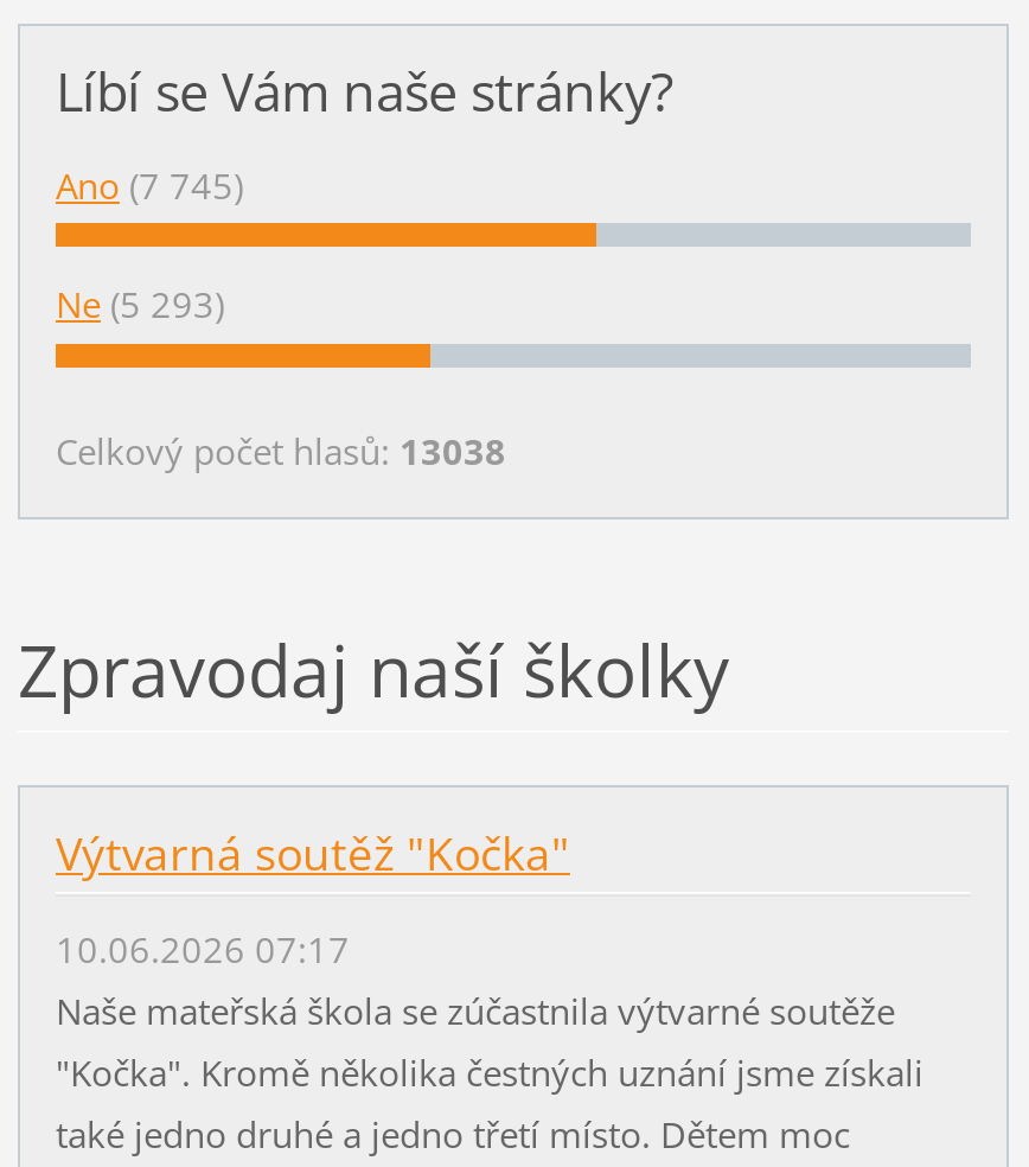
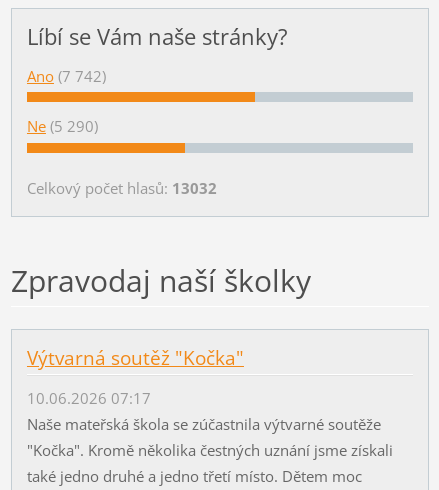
[56,161,243,208] Ano (7 745) -> [27,66,106,86] Ano (7 742)
[56,281,224,328] Ne (5 293) -> [27,116,98,136] Ne (5 290)
[56,428,506,475] Celkový počet hlasů: 13038 -> [27,178,217,198] Celkový počet hlasů: 13032

